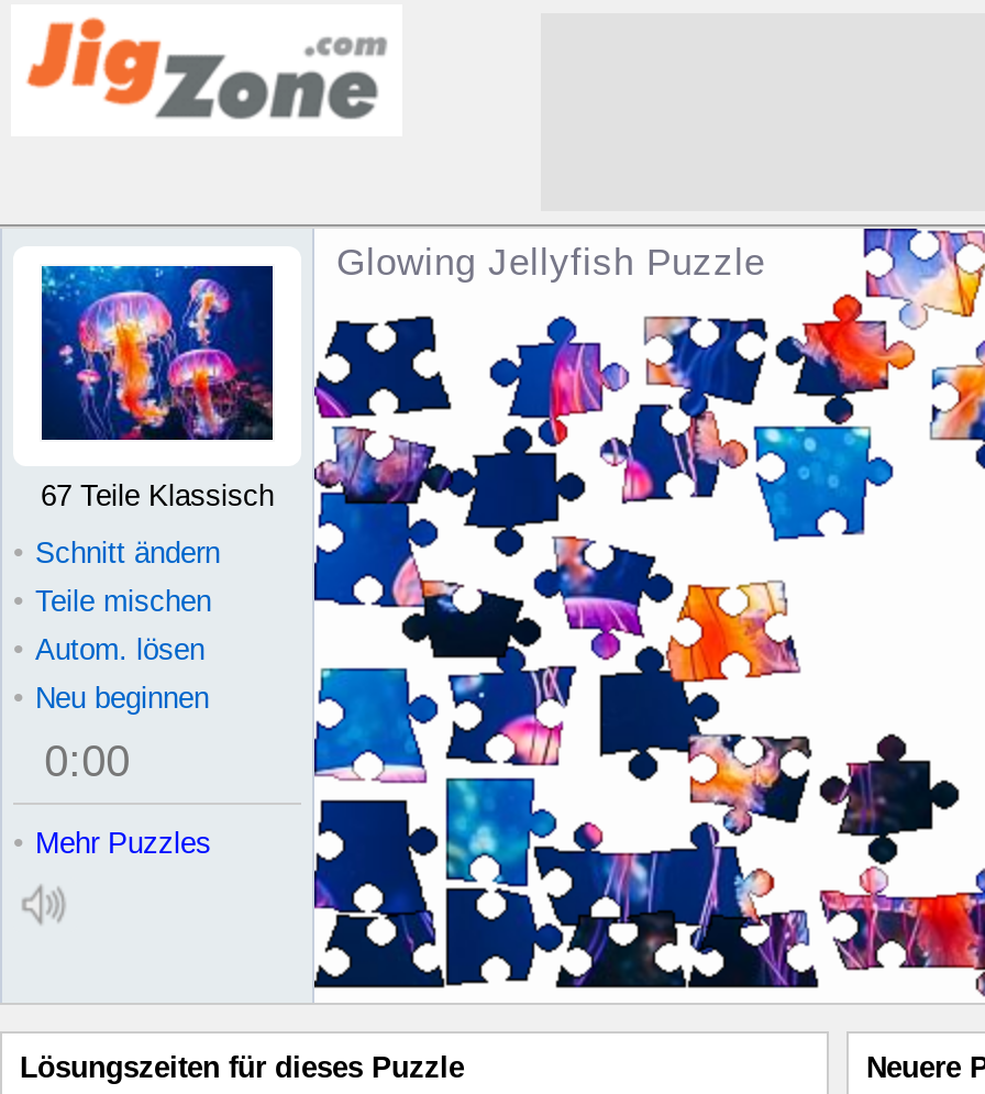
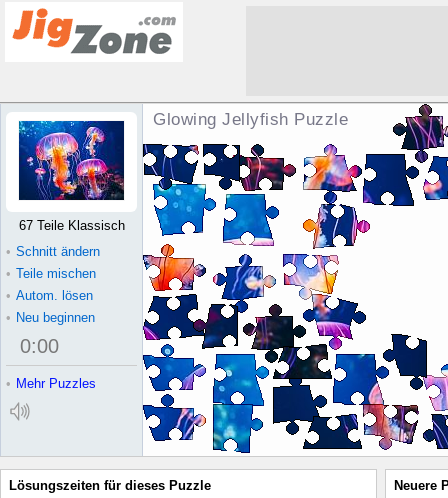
[312,226,978,996] [image] -> [142,103,445,454] [image]

